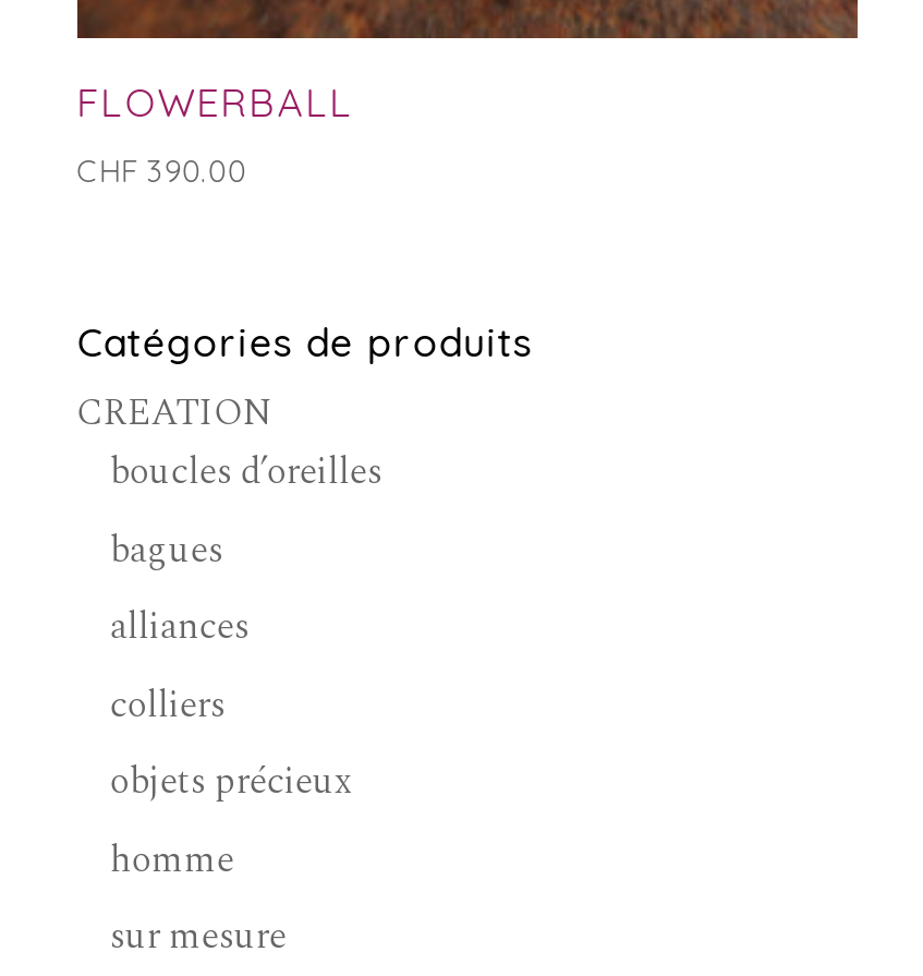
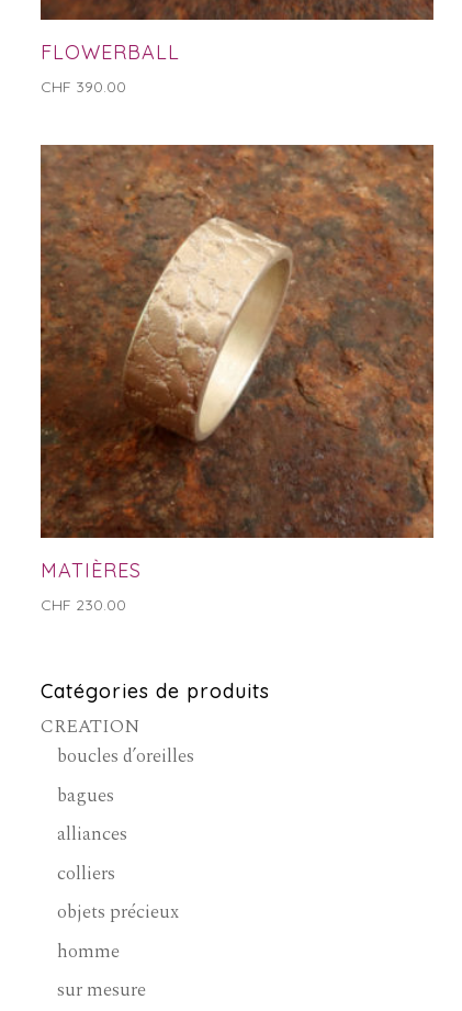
none -> [40,144,433,615] [image] | MATIÈRES | CHF 230.00

